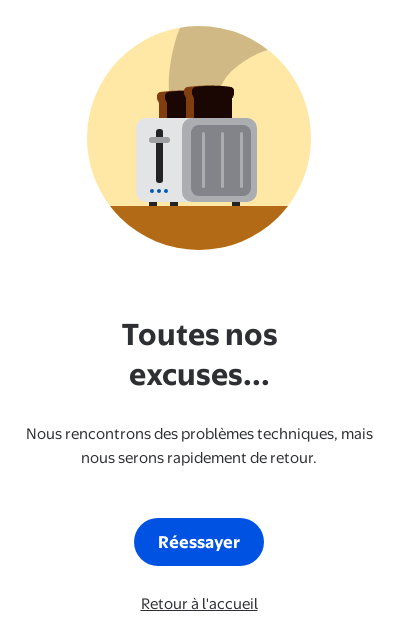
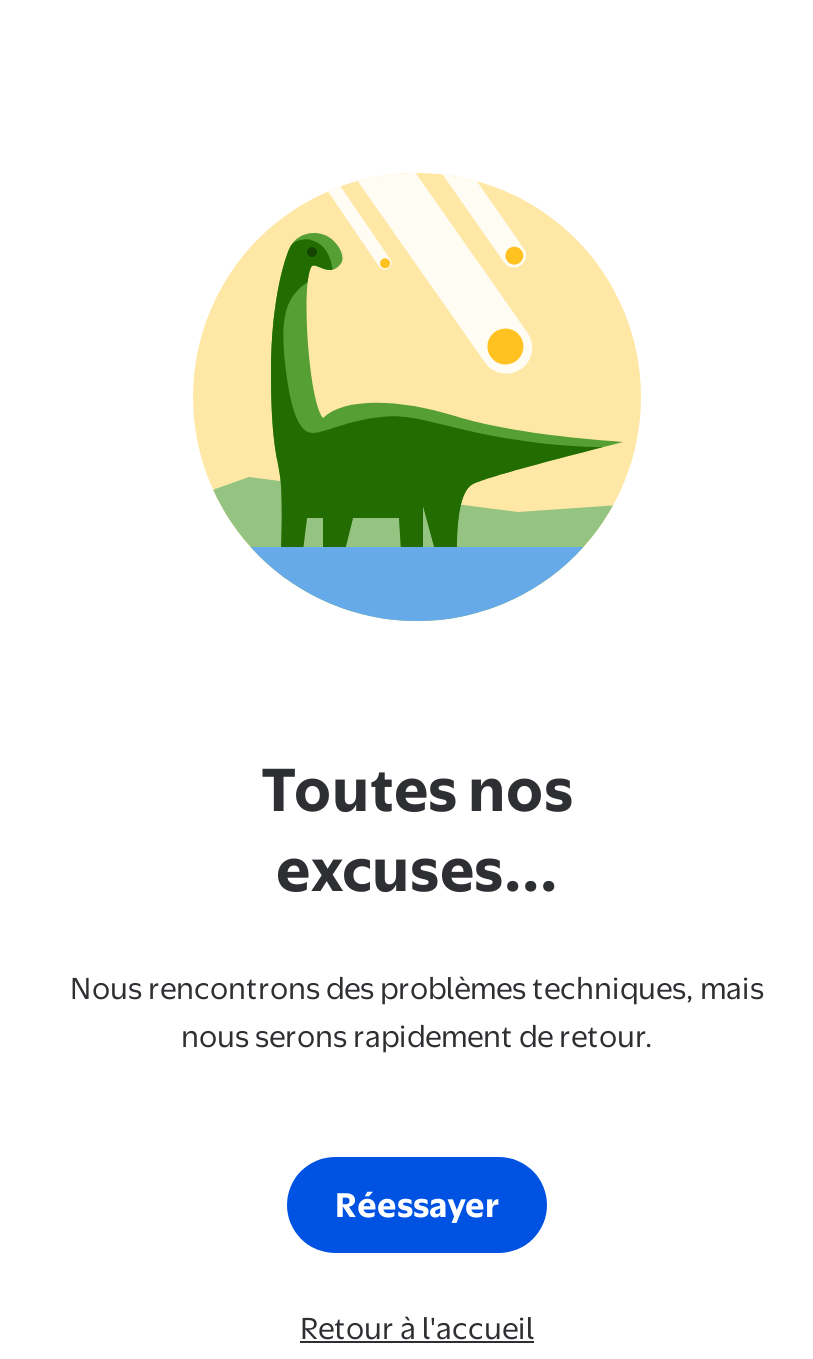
[98,26,298,251] [image] -> [213,175,621,623] [image]

